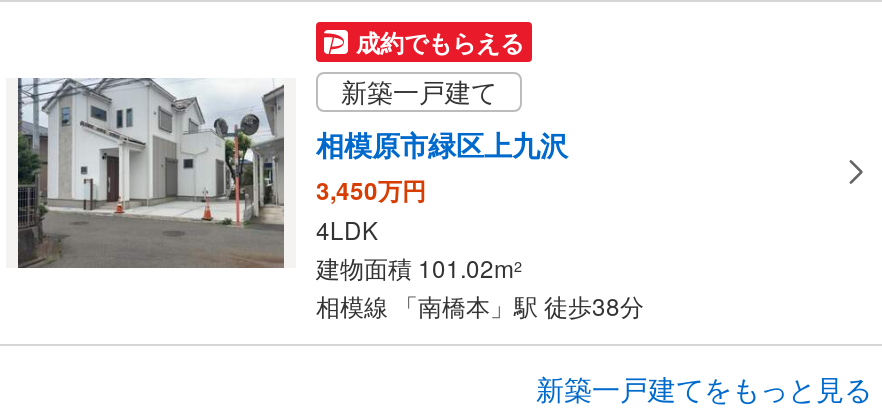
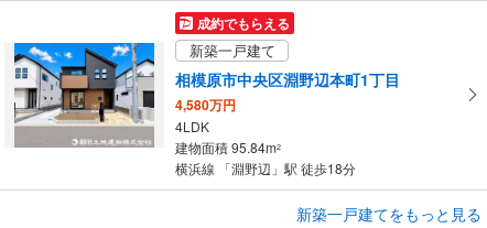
[16,76,568,270] [image] | 相模原市緑区上九沢 | 3,450万円 -> [11,42,400,148] [image] | 相模原市中央区淵野辺本町1丁目 | 4,580万円
[316,250,522,284] 建物面積 101.02m2 -> [175,137,281,156] 建物面積 95.84m2
[316,288,644,322] 相模線 「南橋本」駅 徒歩38分 -> [175,158,356,177] 横浜線 「淵野辺」駅 徒歩18分

